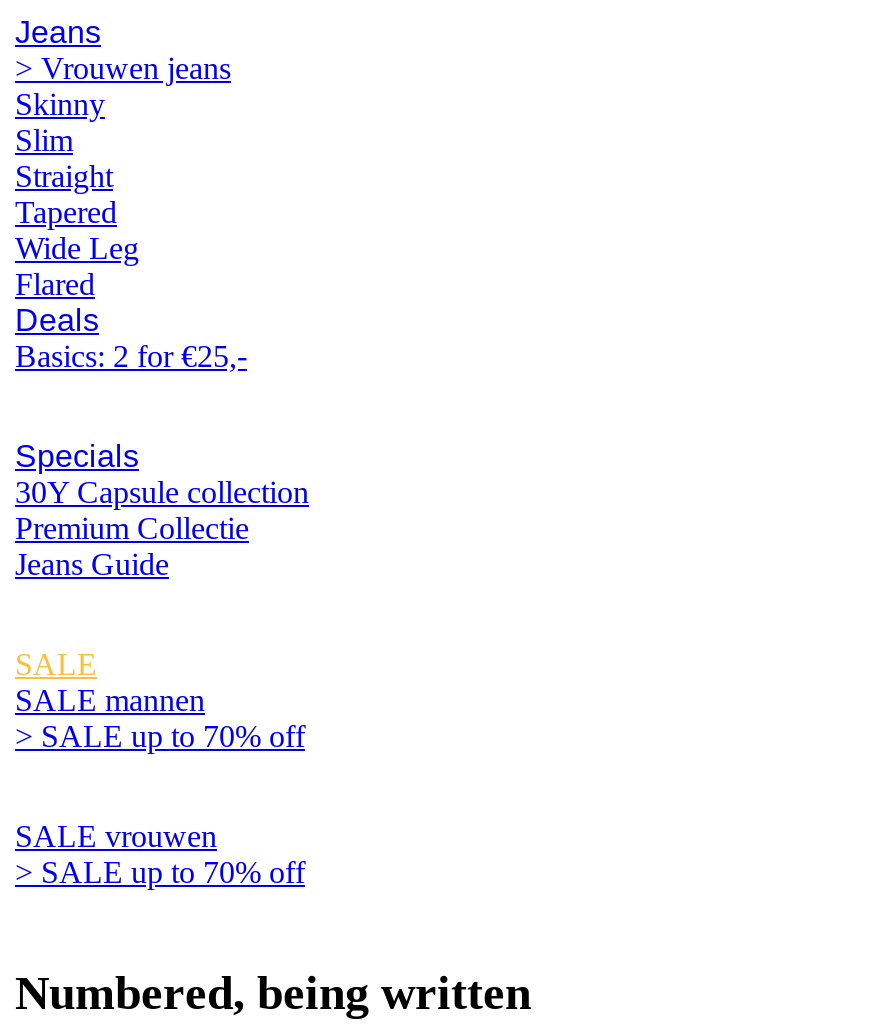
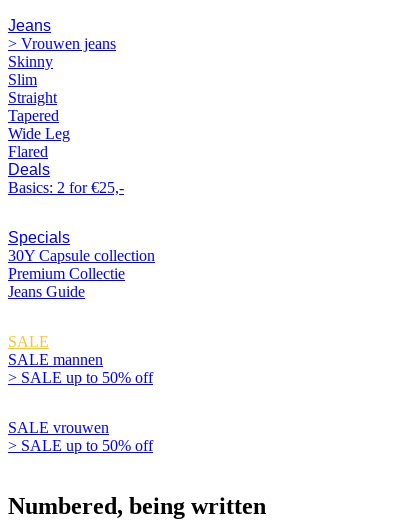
[15,718,305,752] > SALE up to 70% off -> [8,369,153,386] > SALE up to 50% off
[15,854,305,888] > SALE up to 70% off -> [8,437,153,454] > SALE up to 50% off

